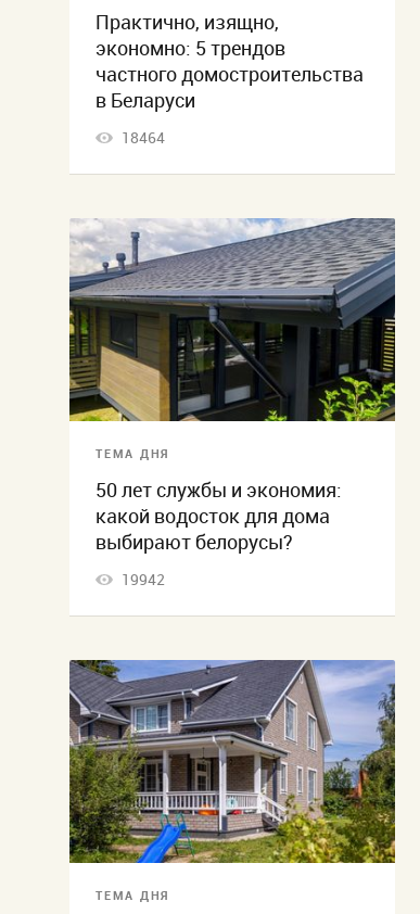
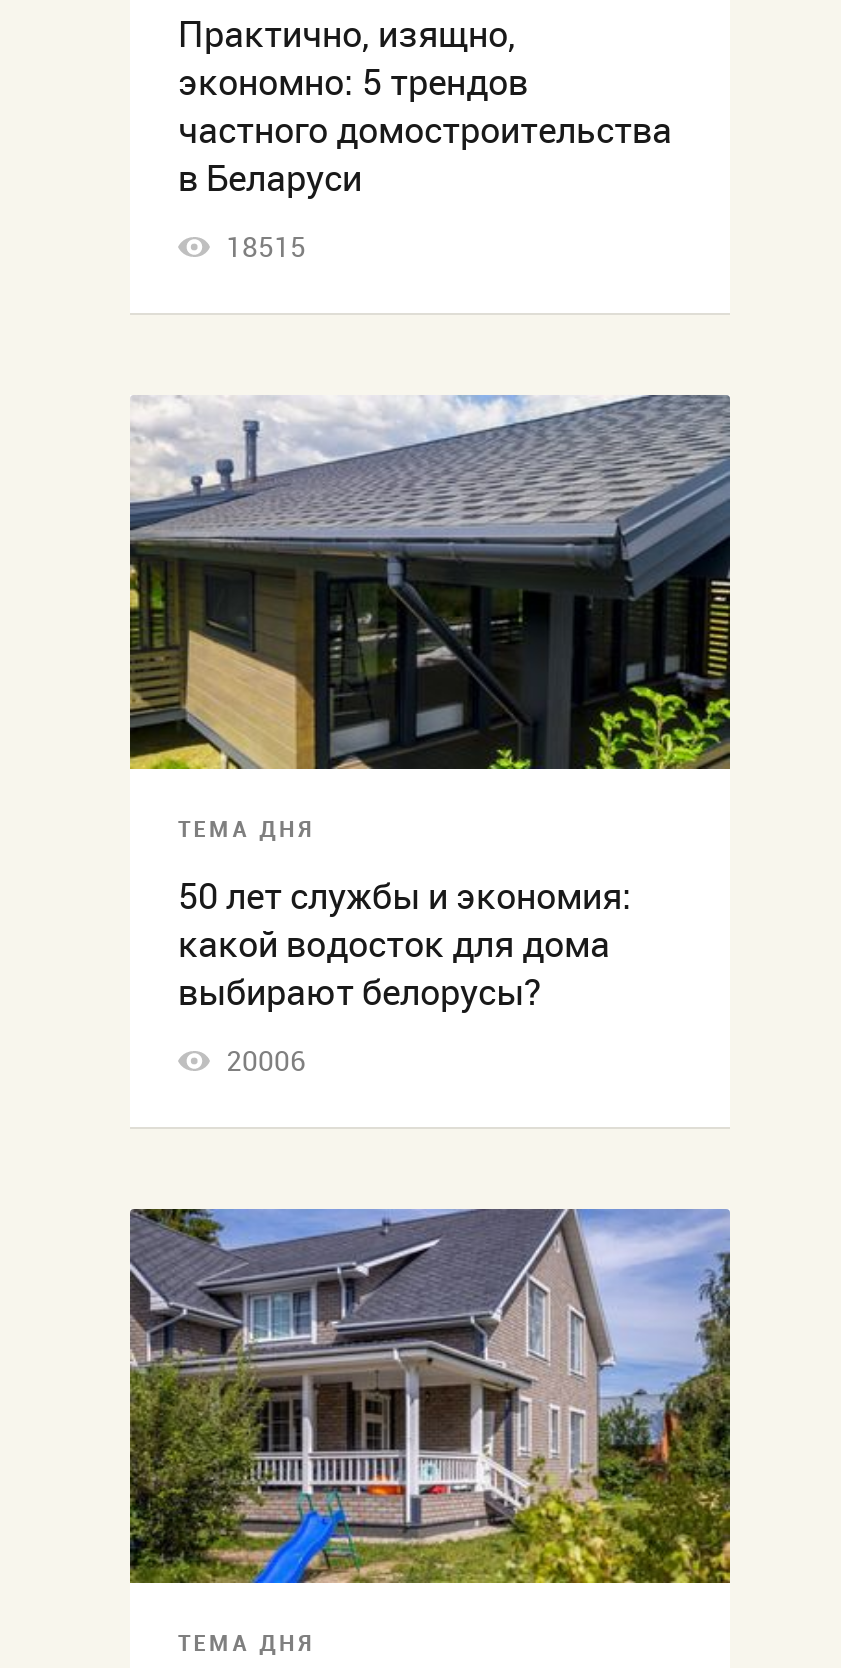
[122,129,165,147] 18464 -> [226,231,306,263] 18515
[122,571,165,588] 19942 -> [226,1045,306,1077] 20006

